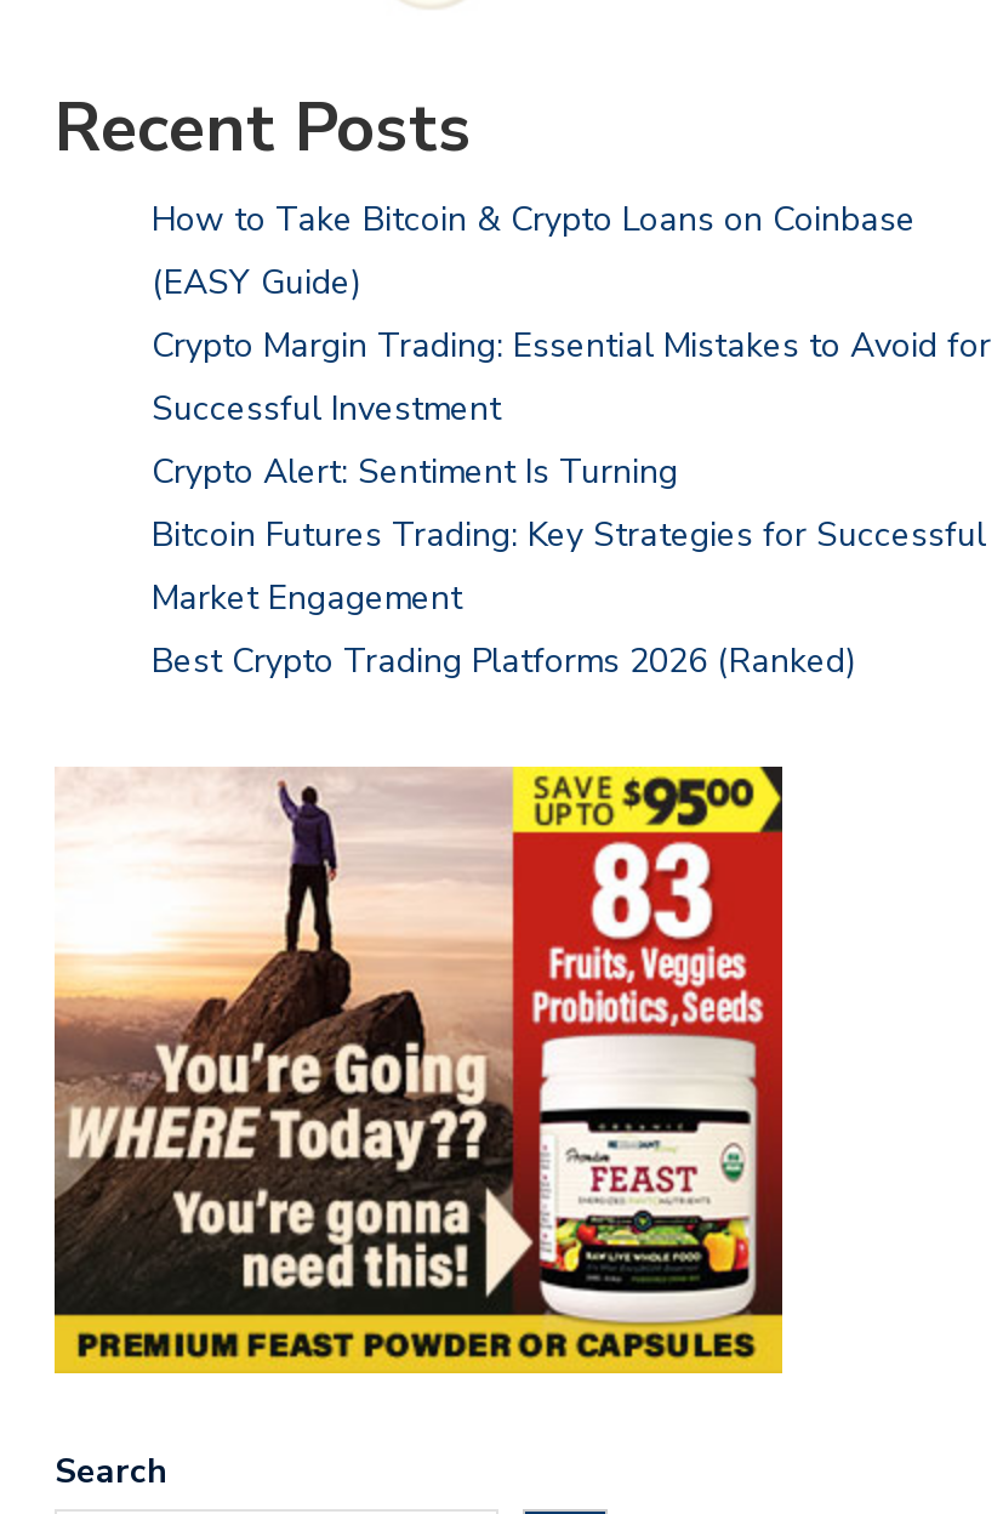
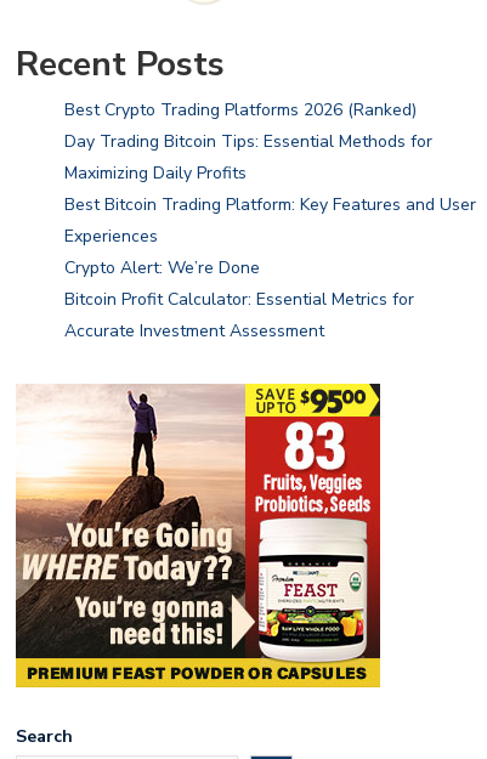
[152,196,991,620] How to Take Bitcoin & Crypto Loans on Coinbase | (EASY Guide) | Crypto Margin Trading: Essential Mistakes to Avoid for | Successful Investment | Crypto Alert: Sentiment Is Turning | Bitcoin Futures Trading: Key Strategies for Successful | Market Engagement -> none
moved [152,637,855,683] -> [64,98,417,121]: Best Crypto Trading Platforms 2026 (Ranked)
none -> [64,130,476,342] Day Trading Bitcoin Tips: Essential Methods for | Maximizing Daily Profits | Best Bitcoin Trading Platform: Key Features and User | Experiences | Crypto Alert: We’re Done | Bitcoin Profit Calculator: Essential Metrics for | Accurate Investment Assessment

